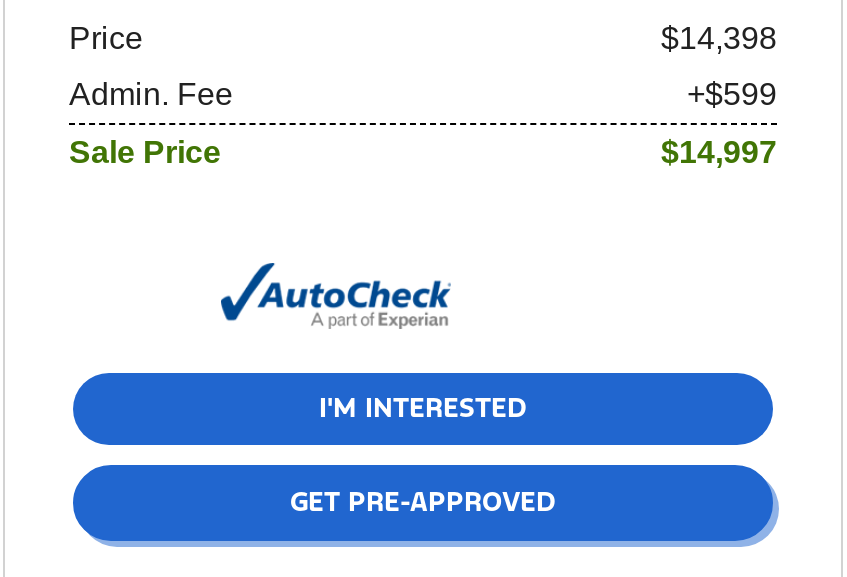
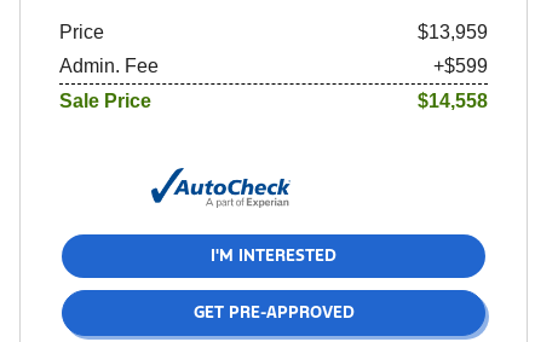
[661,21,777,55] $14,398 -> [418,21,488,42] $13,959
[661,135,777,169] $14,997 -> [418,90,488,111] $14,558

